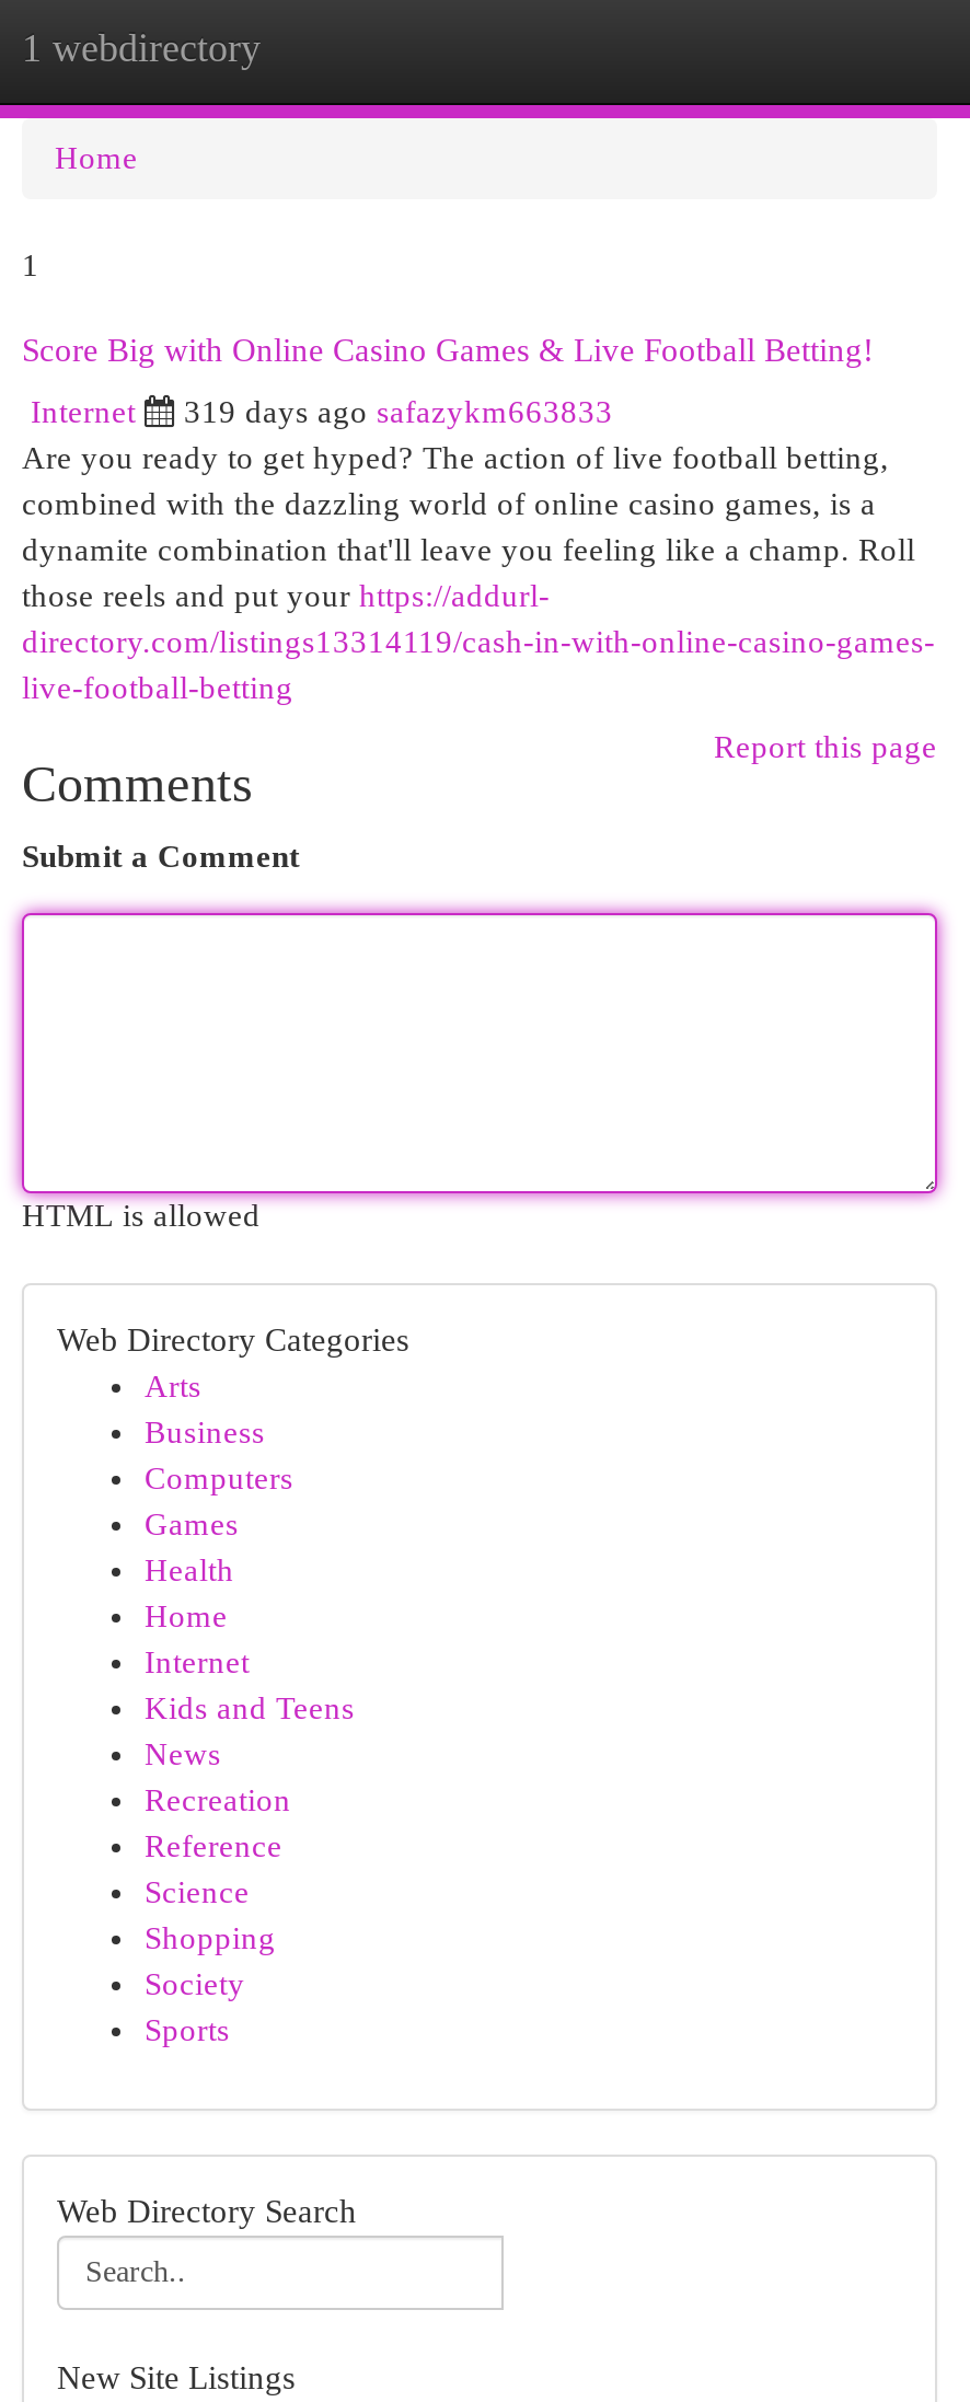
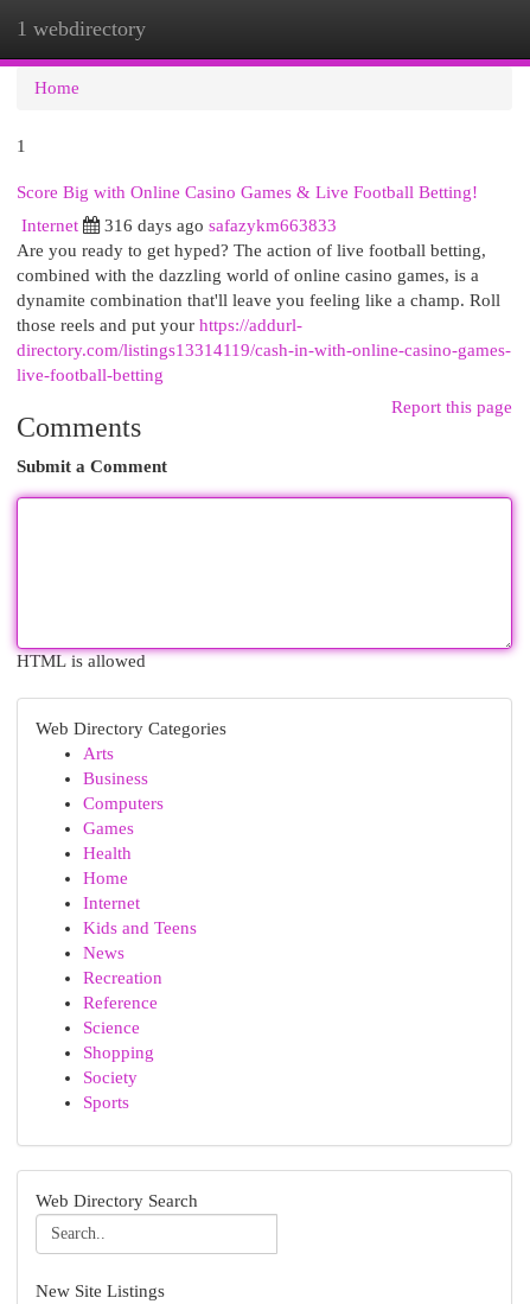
[184,394,613,429] 319 days ago safazykm663833 -> [104,216,337,235] 316 days ago safazykm663833

